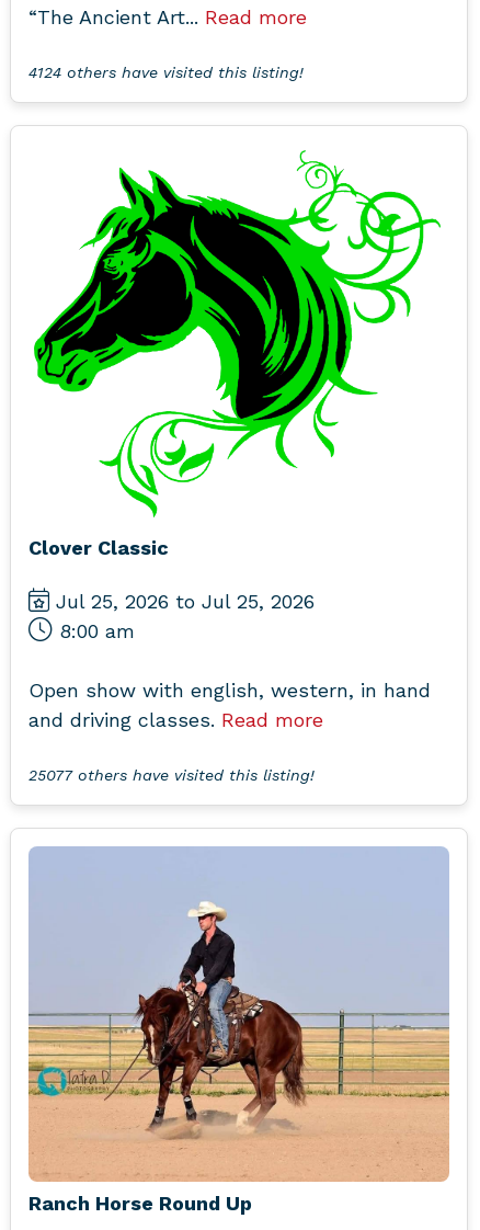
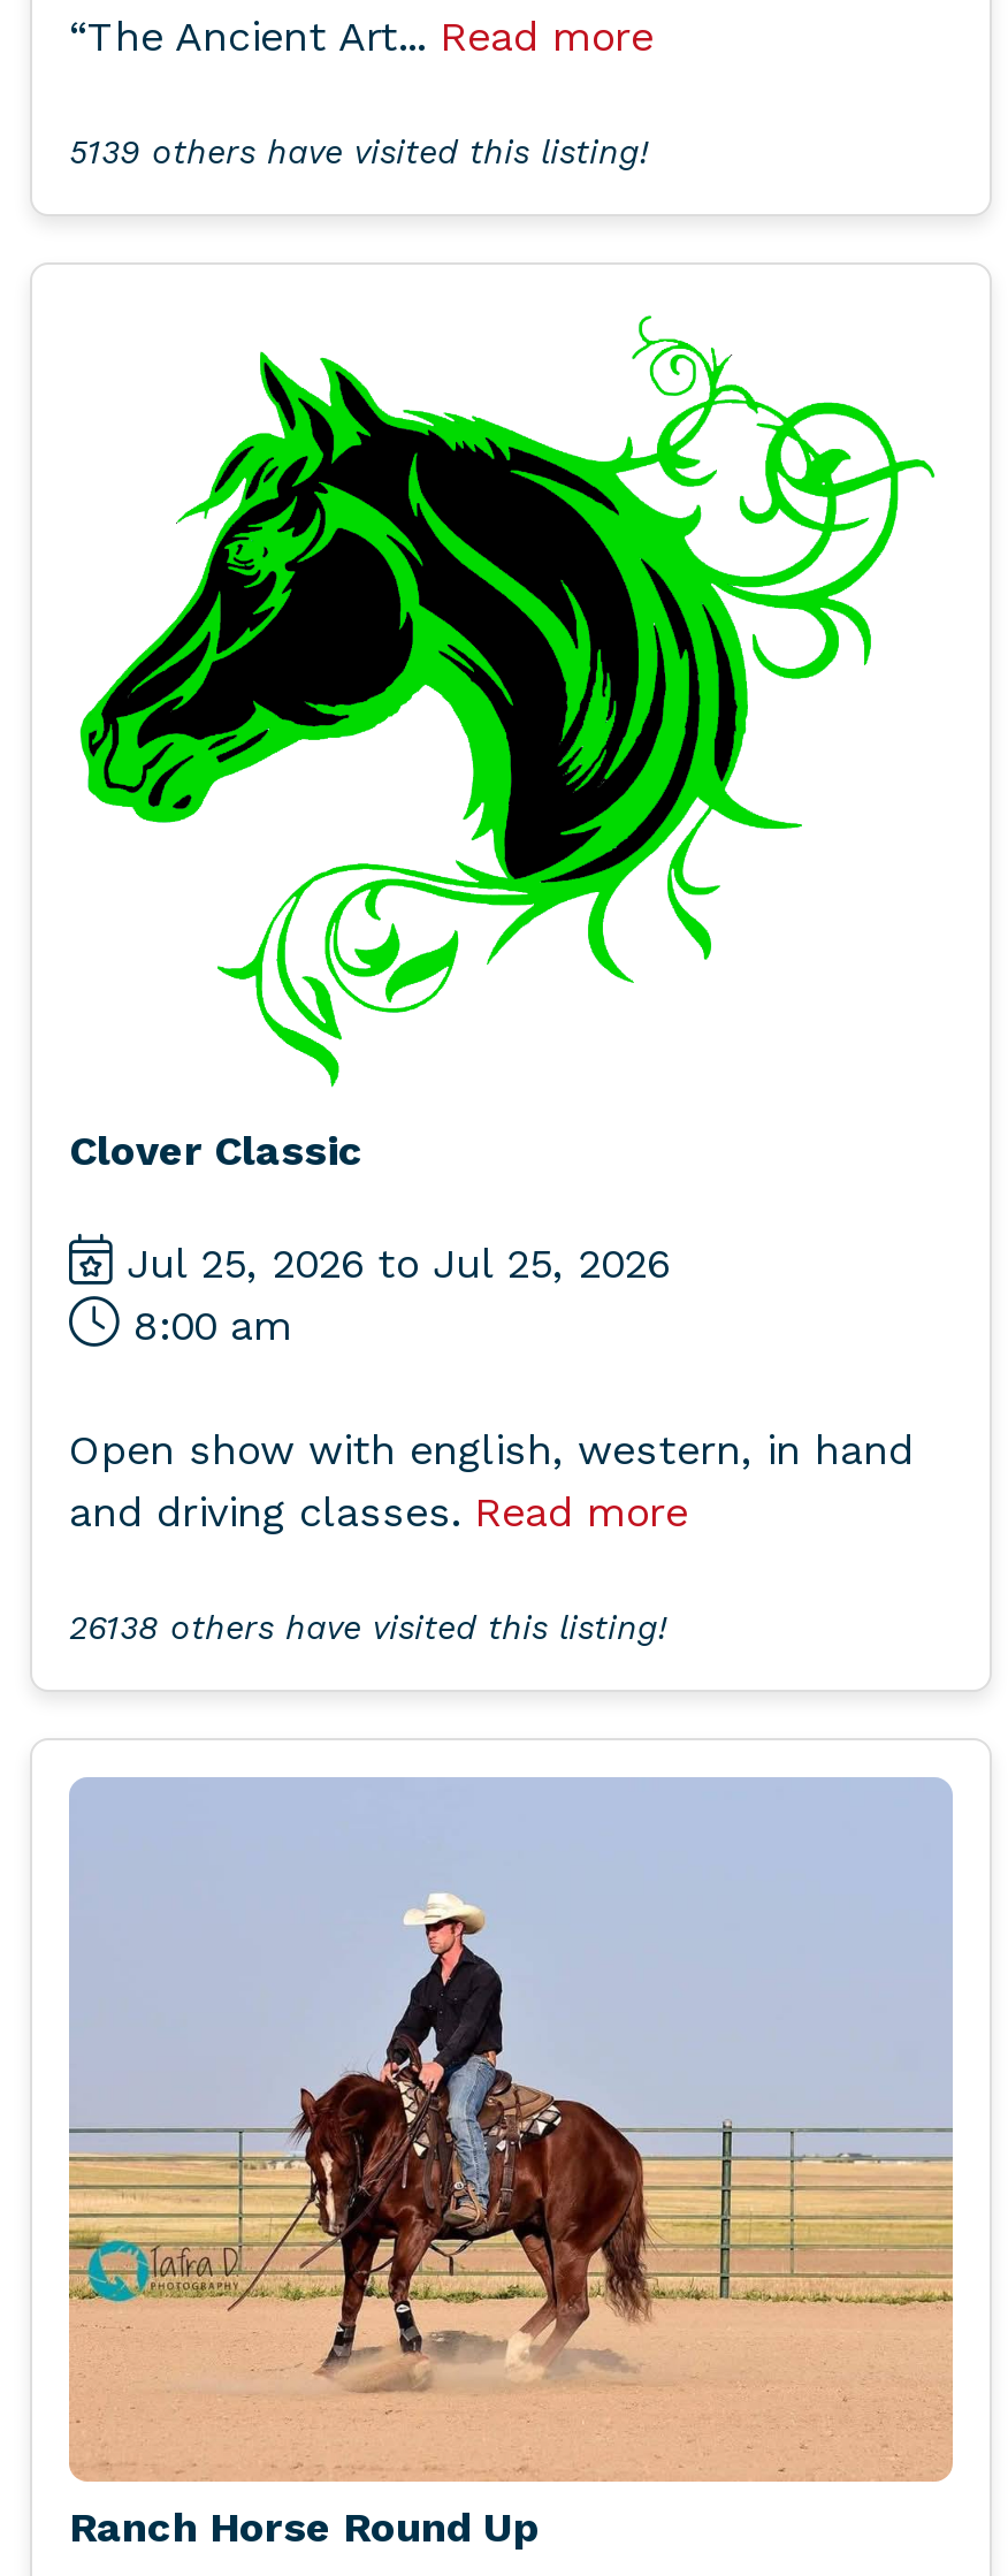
[28,63,304,81] 4124 others have visited this listing! -> [69,133,649,169] 5139 others have visited this listing!
[28,766,315,783] 25077 others have visited this listing! -> [69,1608,667,1645] 26138 others have visited this listing!

